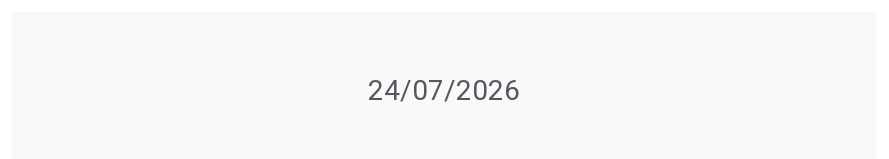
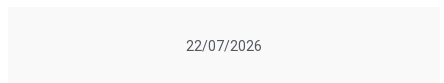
[368,74,520,106] 24/07/2026 -> [186,38,262,54] 22/07/2026

